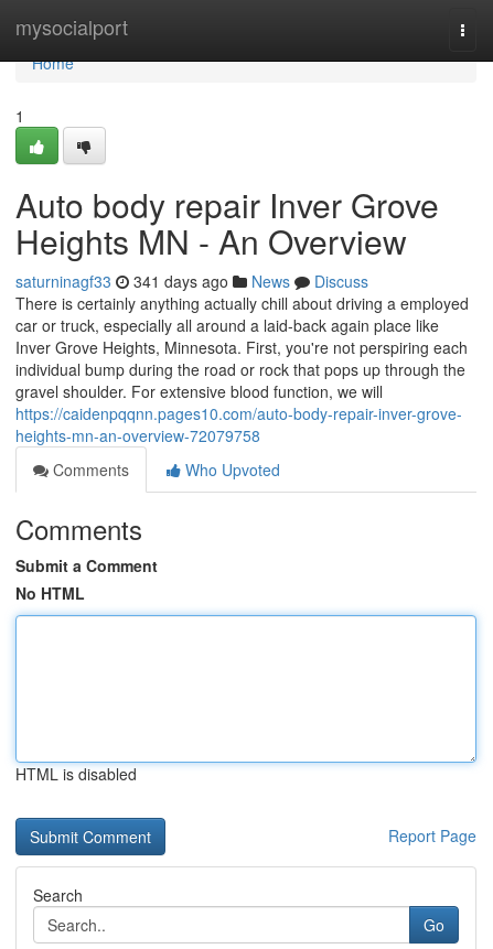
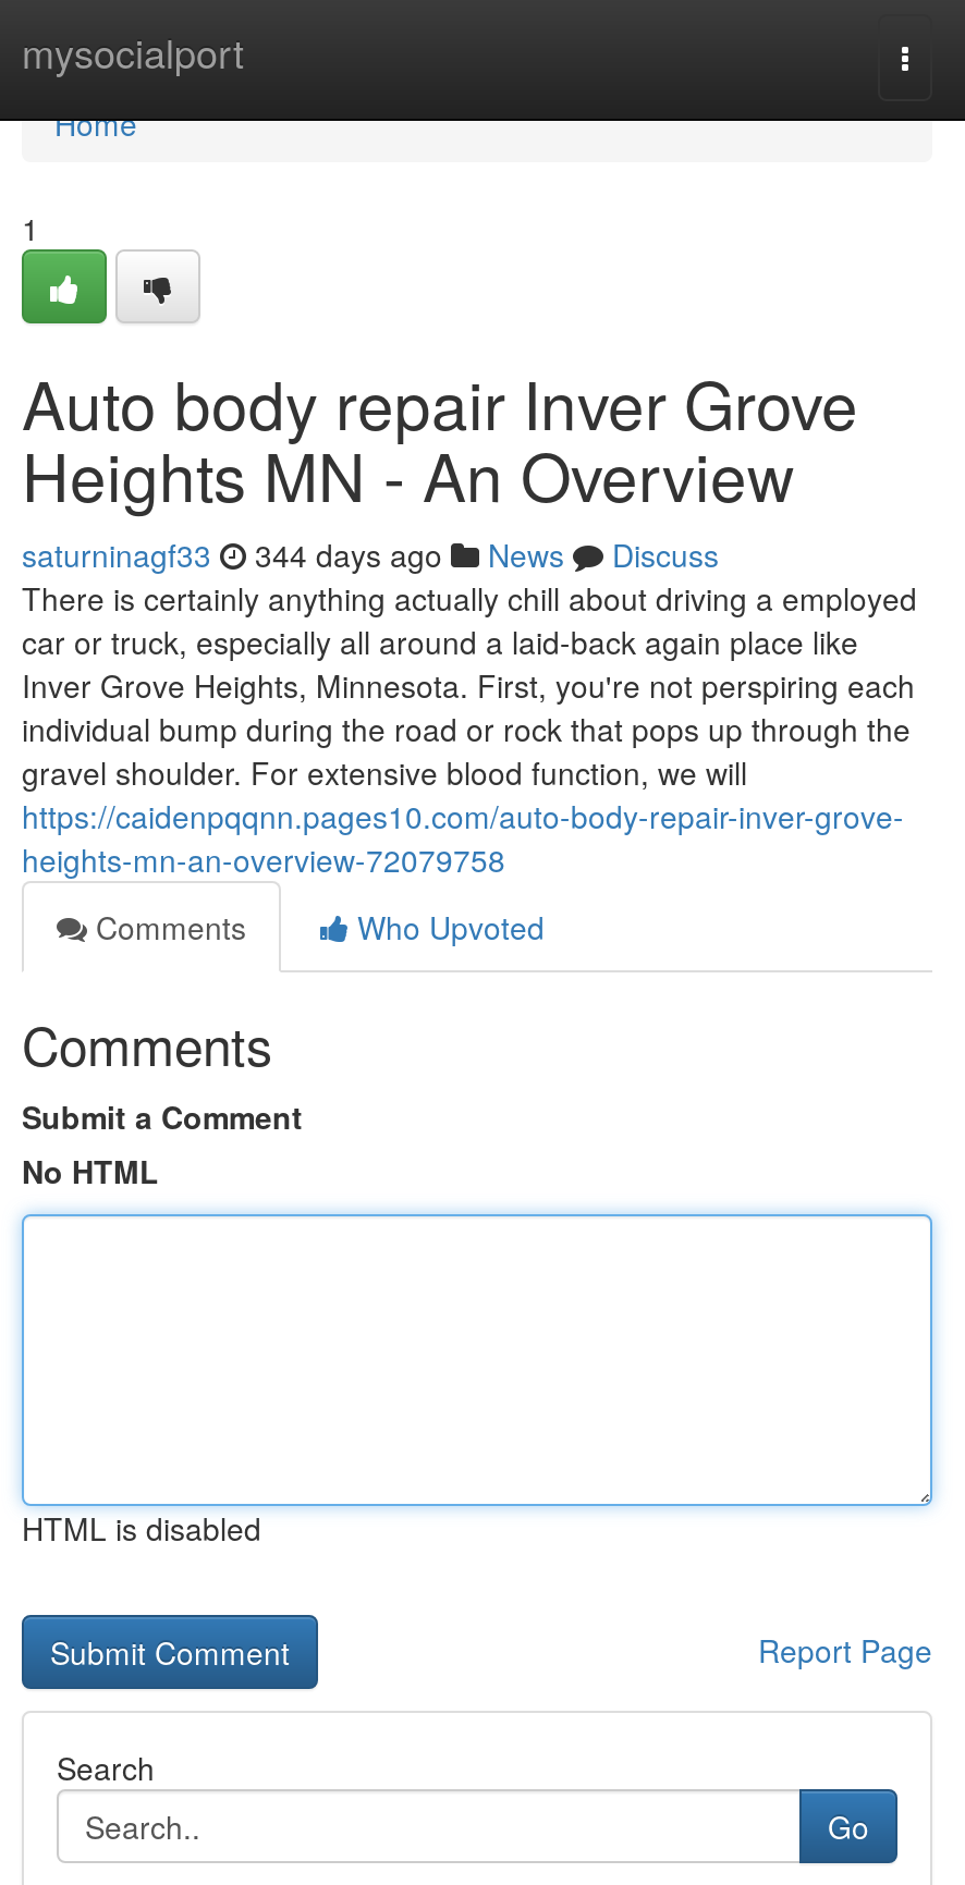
[15,270,368,292] saturninagf33 341 days ago News Discuss -> [22,533,719,576] saturninagf33 344 days ago News Discuss

